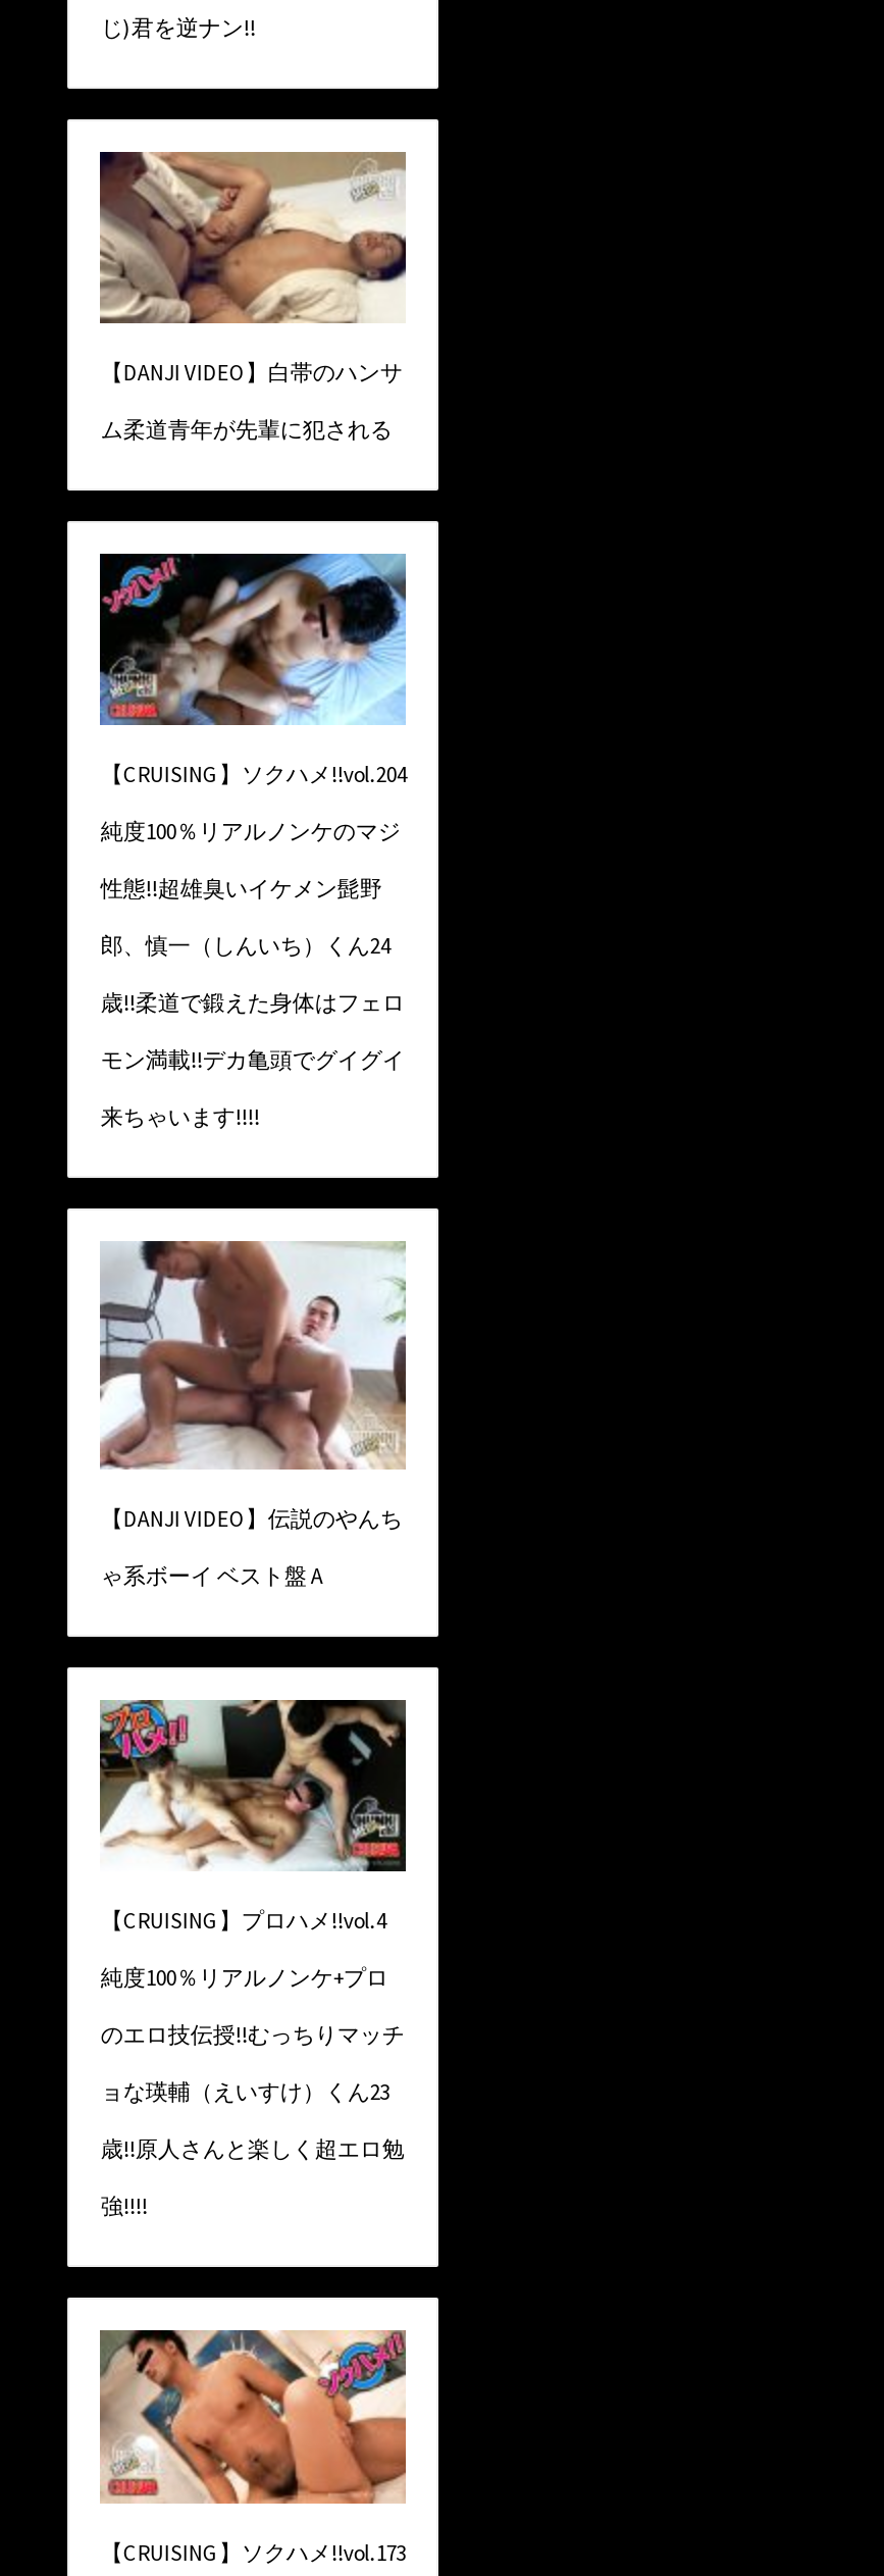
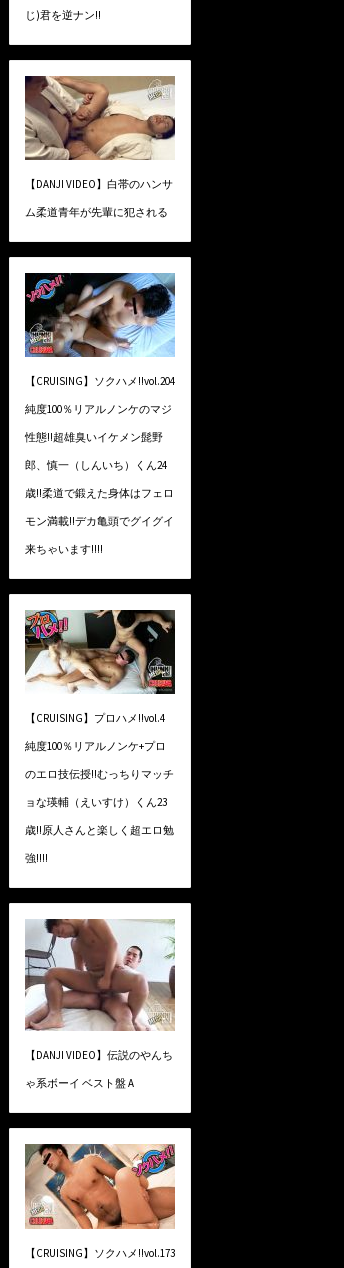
moved [98,1239,408,1590] -> [24,919,176,1090]: [image] | 【DANJI VIDEO】伝説のやんち | ゃ系ボーイ ベスト盤 A
moved [96,1696,408,2221] -> [23,608,176,865]: [image] | 【CRUISING】プロハメ!!vol.4 | 純度100％リアルノンケ+プロ | のエロ技伝授!!むっちりマッチ | ョな瑛輔（えいすけ）くん23 | 歳!!原人さんと楽しく超エロ勉 | 強!!!!

